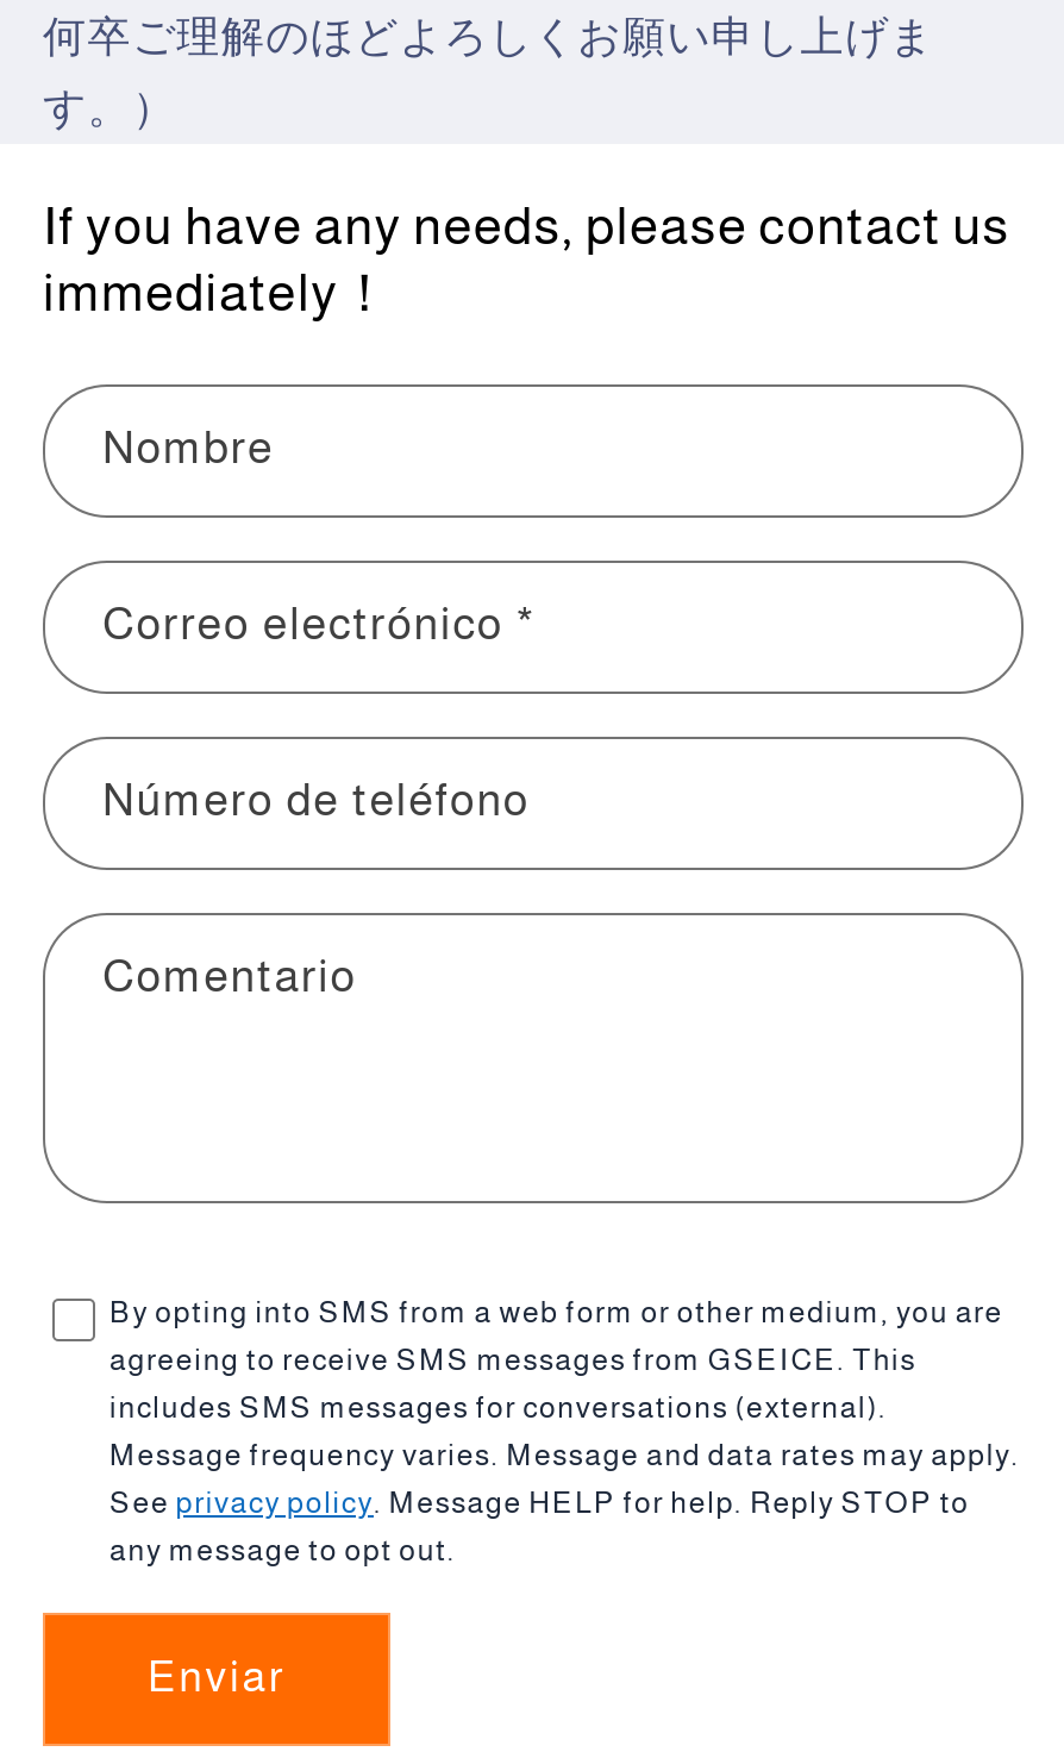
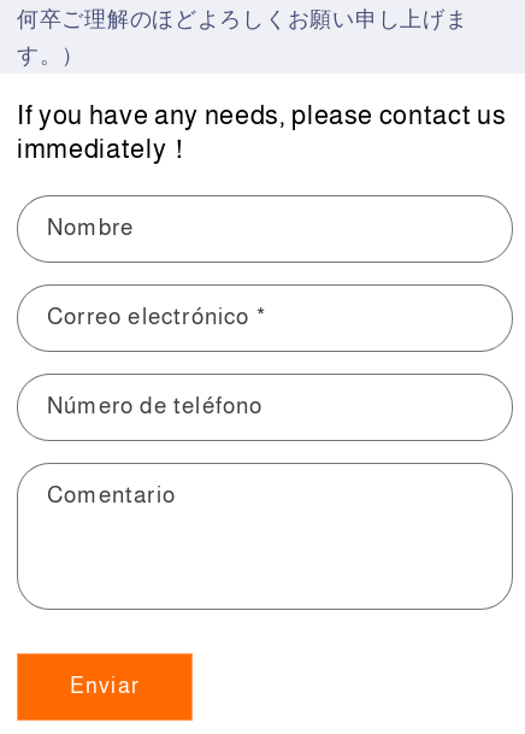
[109,1296,1020,1567] By opting into SMS from a web form or other medium, you are | agreeing to receive SMS messages from GSEICE. This | includes SMS messages for conversations (external). | Message frequency varies. Message and data rates may apply. | See privacy policy. Message HELP for help. Reply STOP to | any message to opt out. -> none

